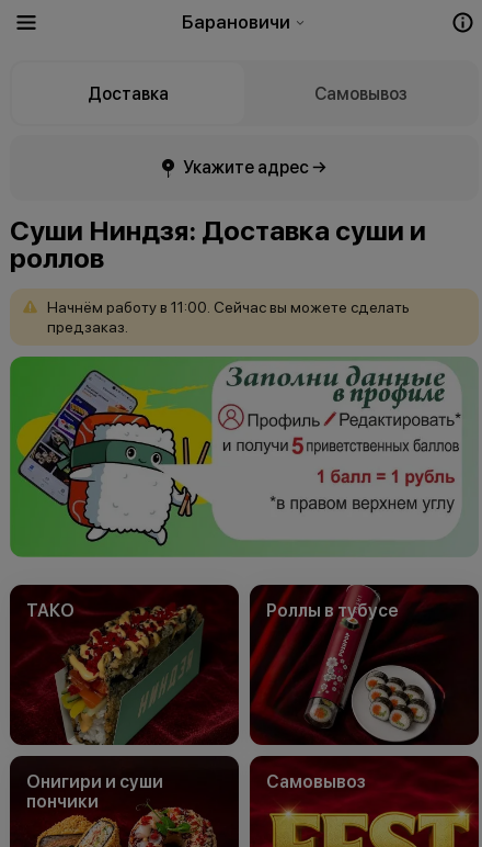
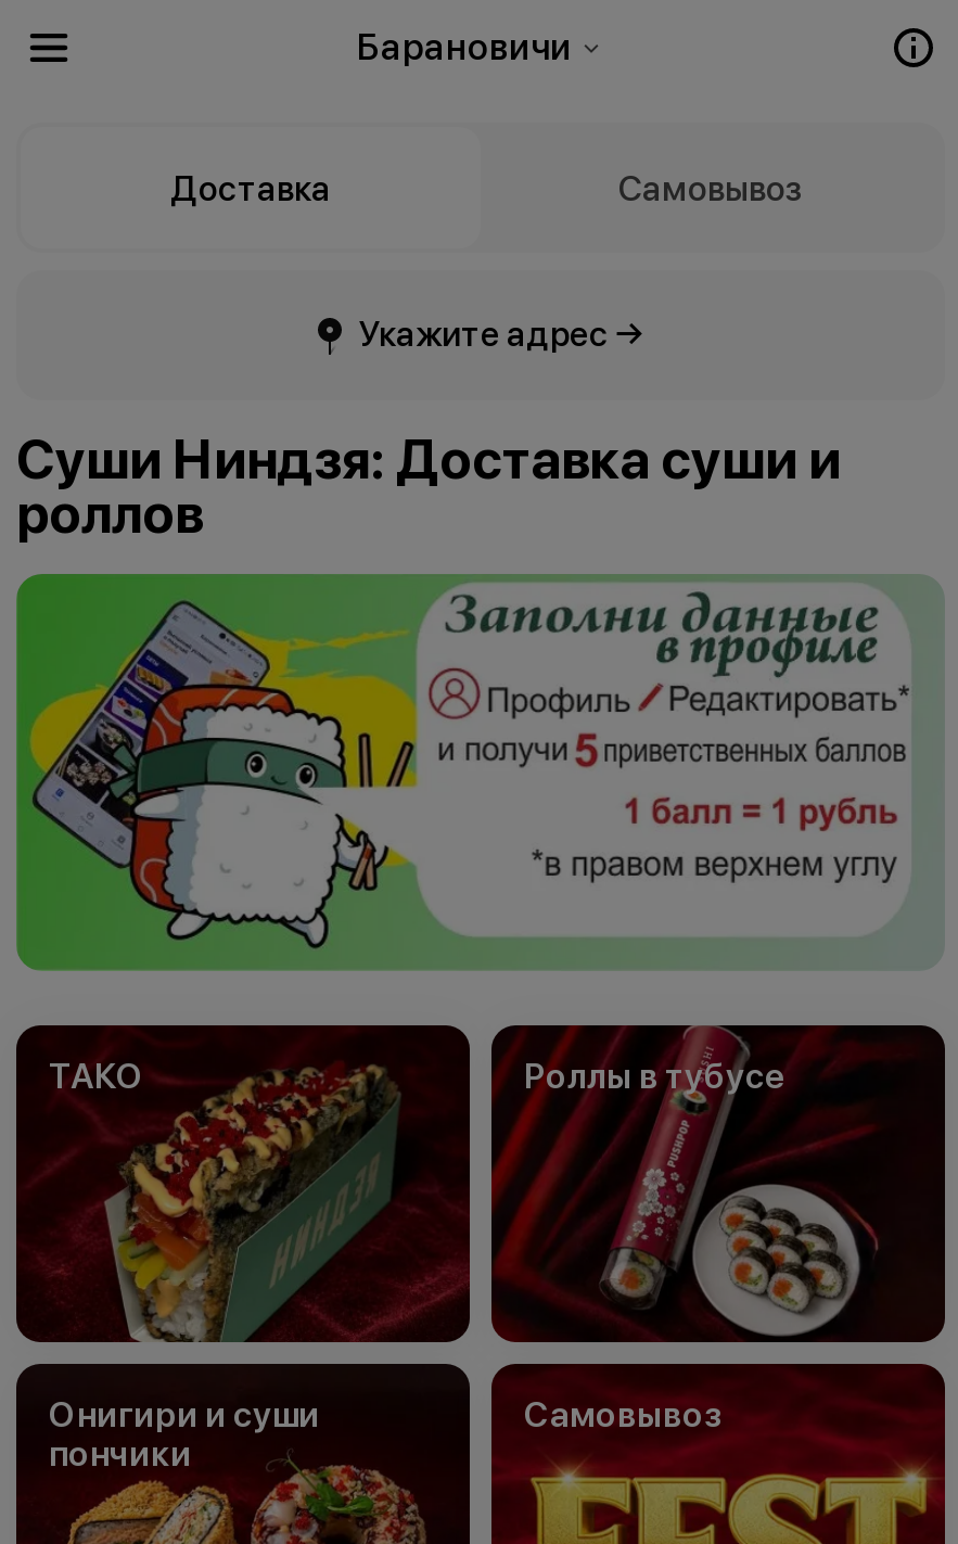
[47,298,410,336] Начнём работу в 11:00. Сейчас вы можете сделать | предзаказ. -> none

